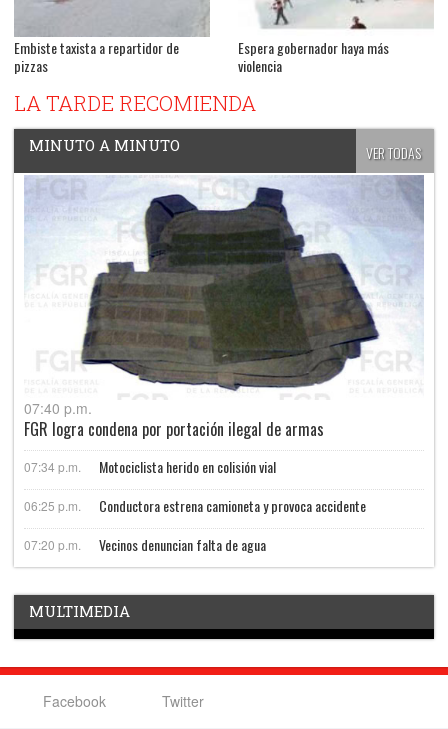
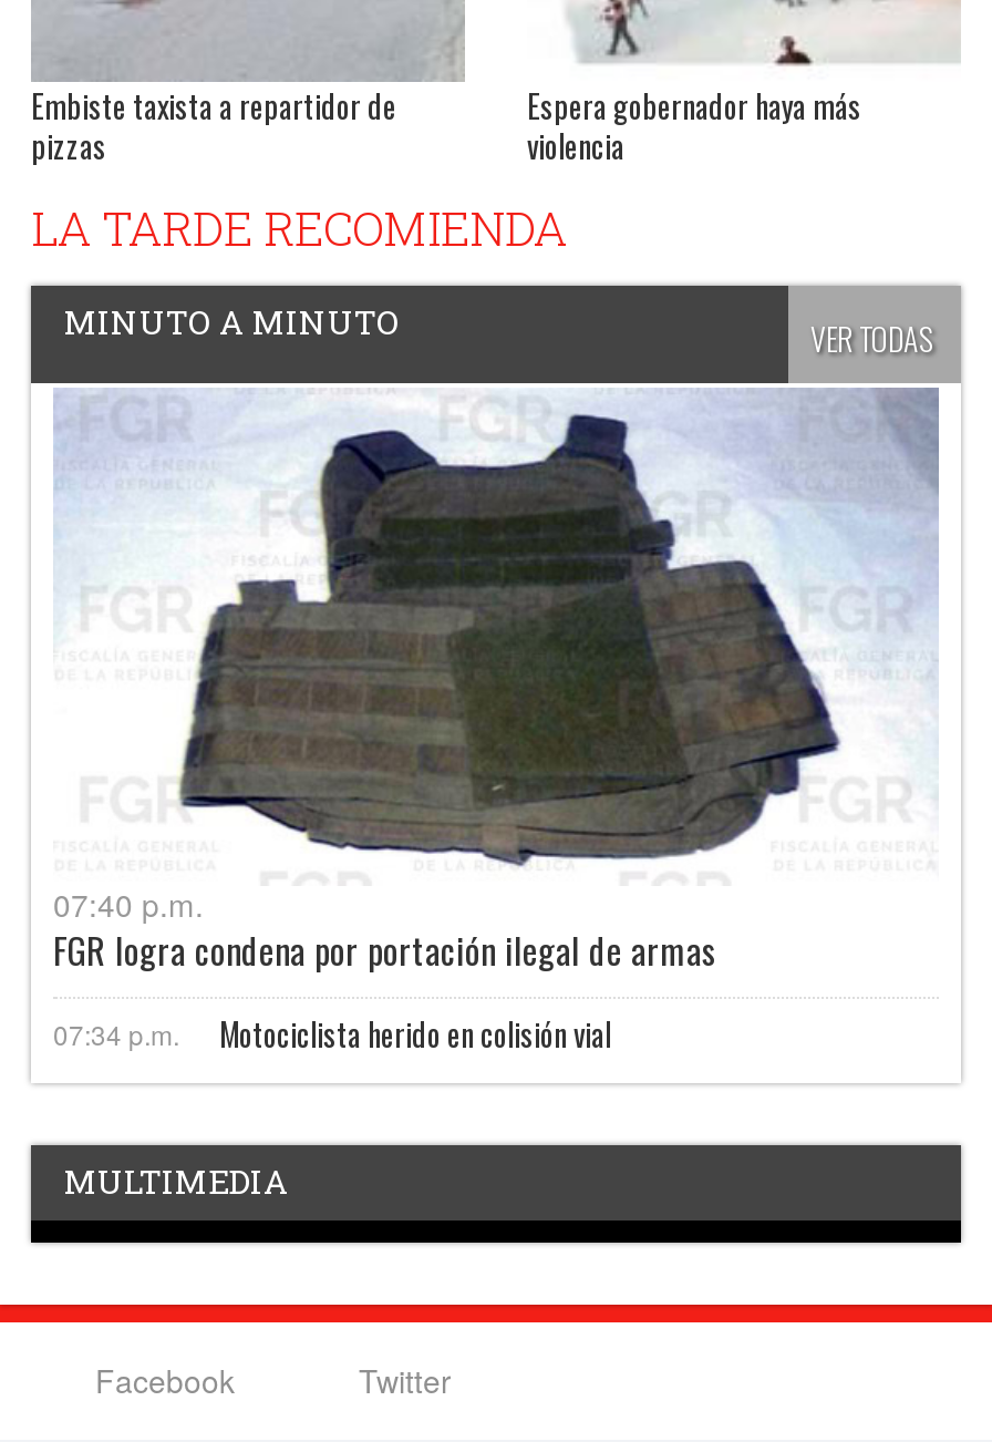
[24,495,366,555] 06:25 p.m. | Conductora estrena camioneta y provoca accidente | 07:20 p.m. | Vecinos denuncian falta de agua -> none

